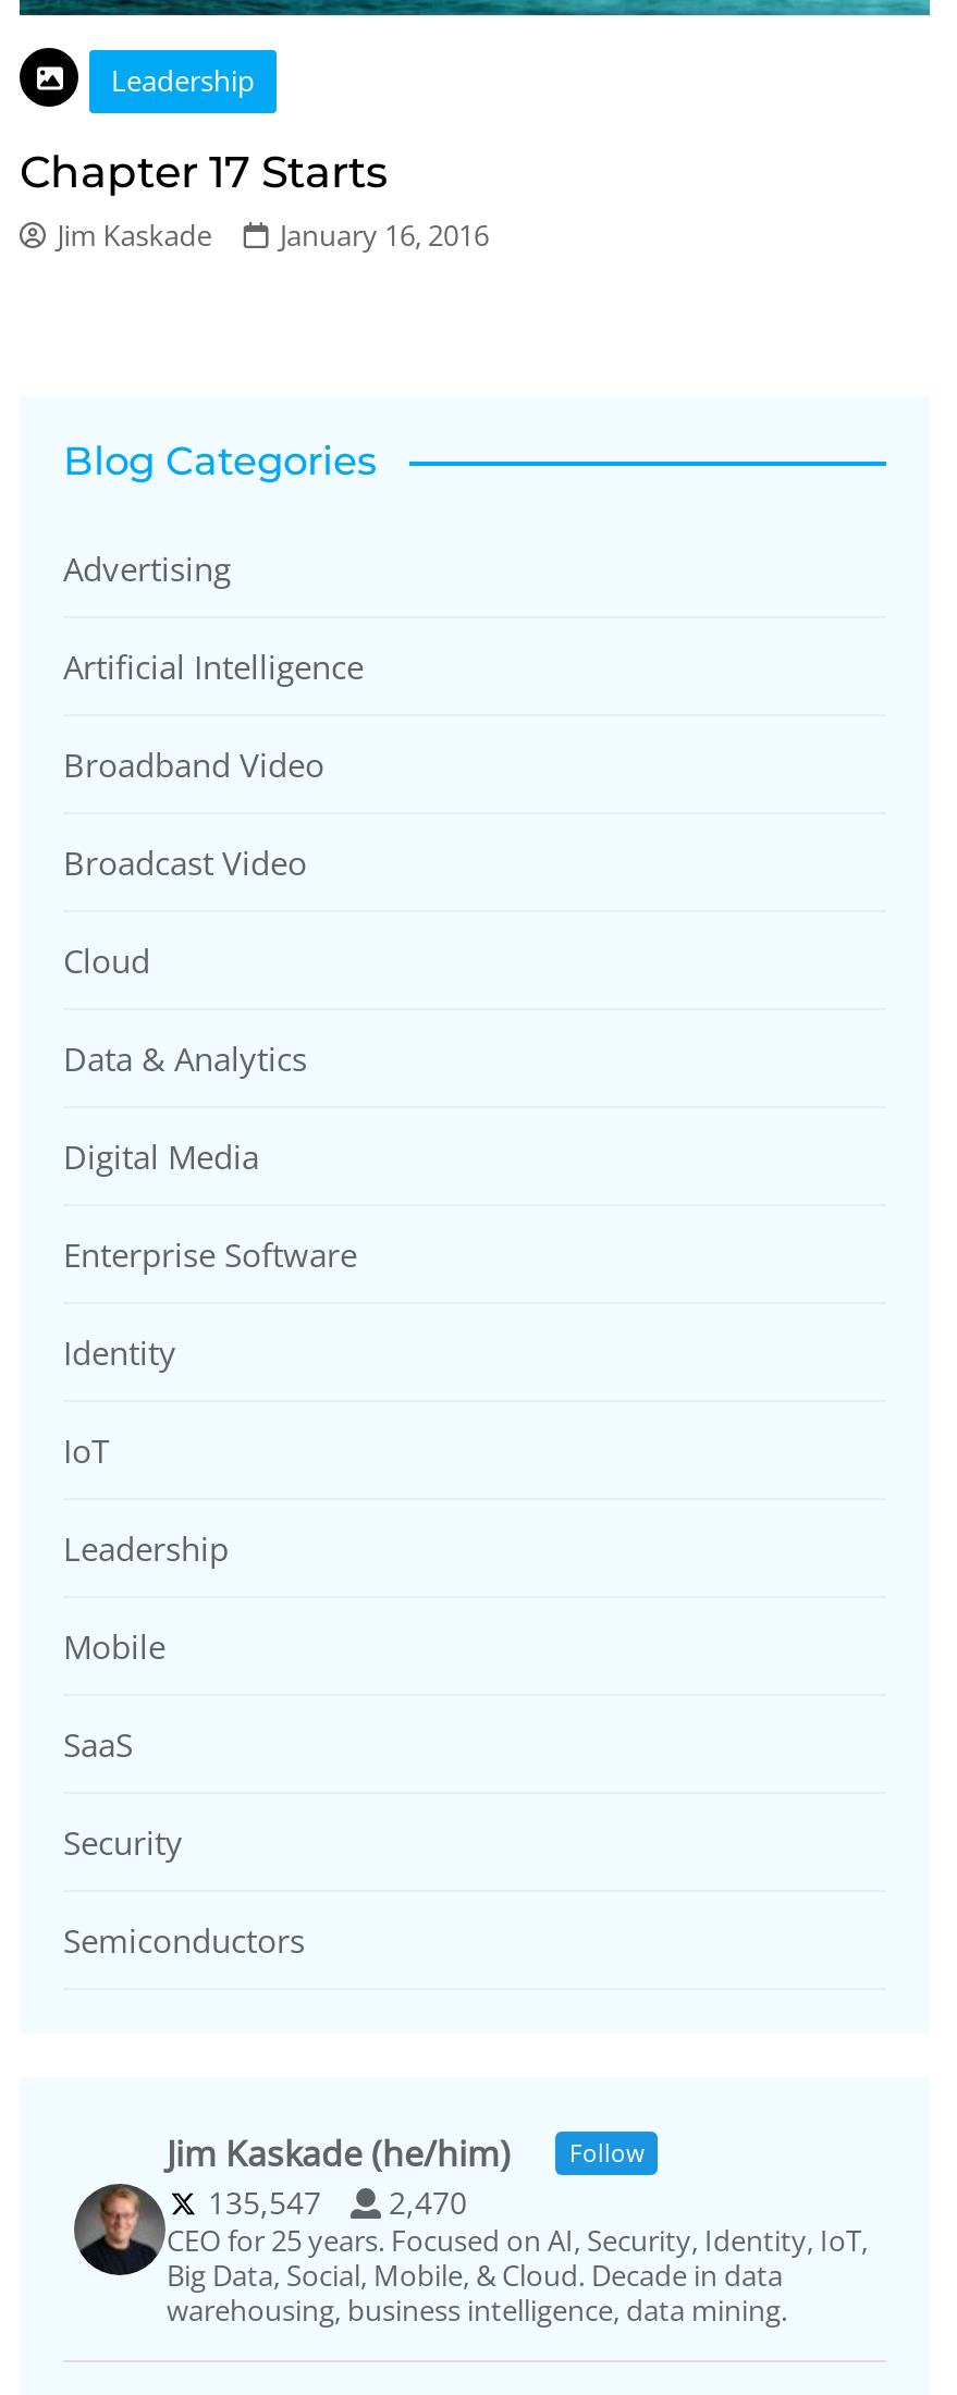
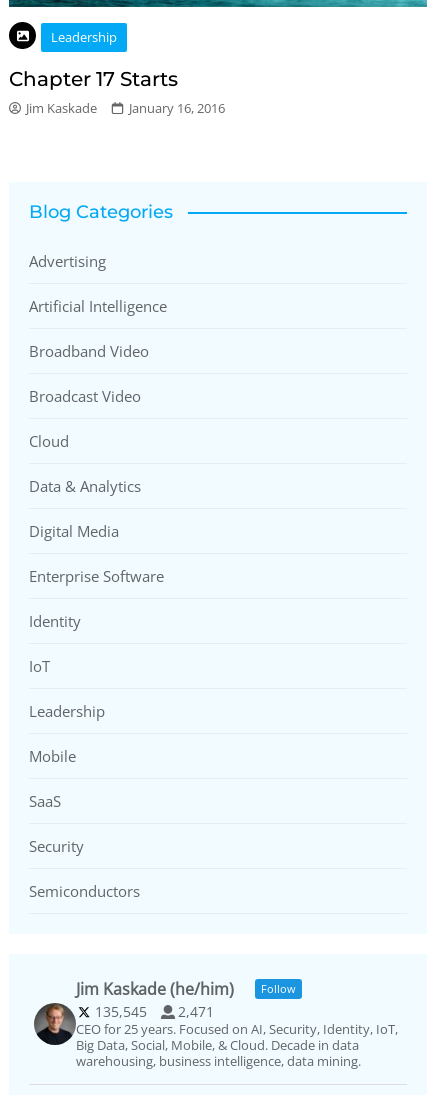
[208,2181,330,2223] 135,547 -> [95,1002,151,1021] 135,545
[389,2181,467,2223] 2,470 -> [178,1002,214,1021] 2,471

